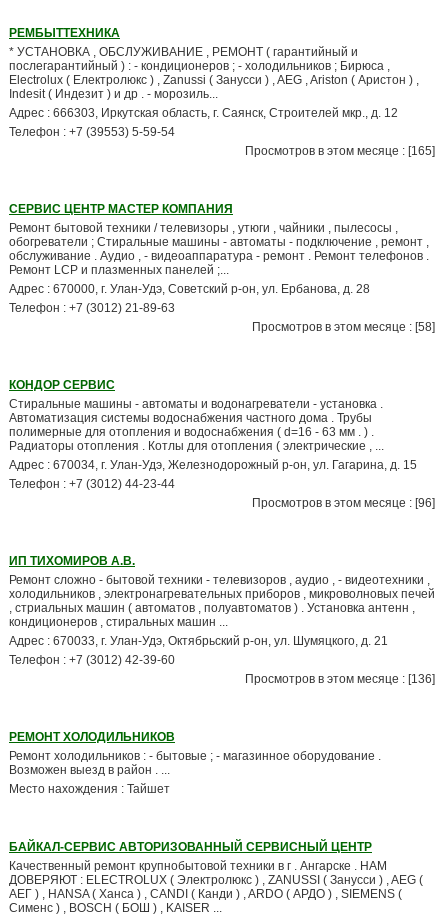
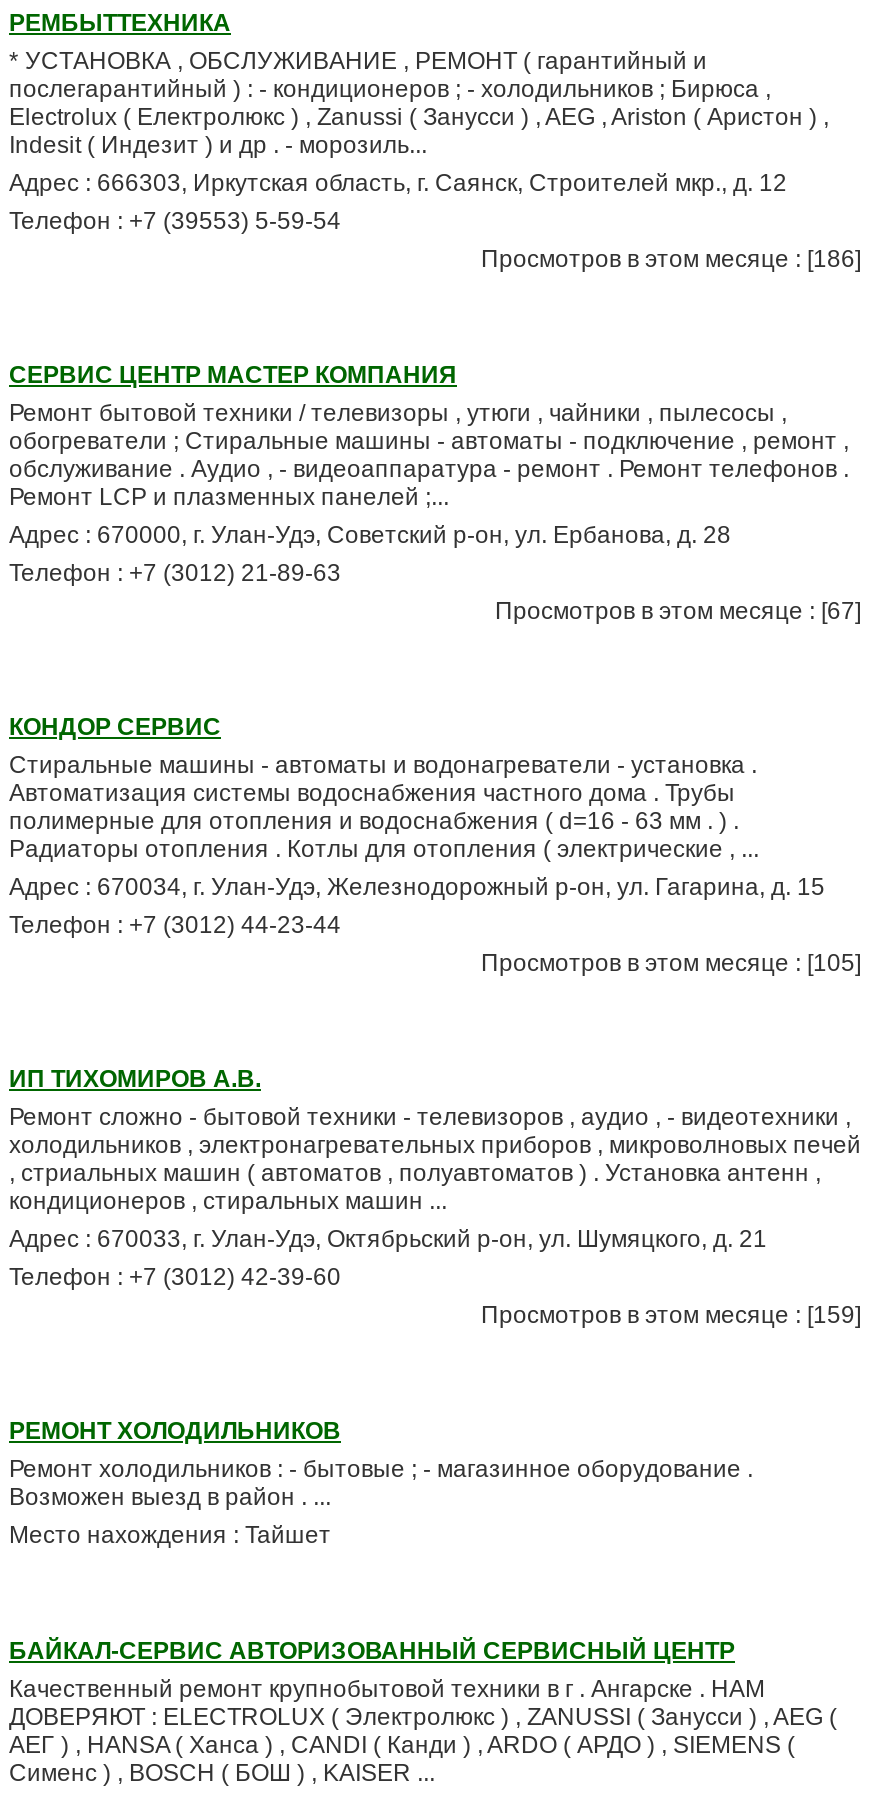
[245,144,435,158] Просмотров в этом месяце : [165] -> [481,245,861,273] Просмотров в этом месяце : [186]
[252,320,435,334] Просмотров в этом месяце : [58] -> [495,597,861,625] Просмотров в этом месяце : [67]
[252,496,435,510] Просмотров в этом месяце : [96] -> [481,949,861,977] Просмотров в этом месяце : [105]
[245,672,435,686] Просмотров в этом месяце : [136] -> [481,1301,861,1329] Просмотров в этом месяце : [159]

